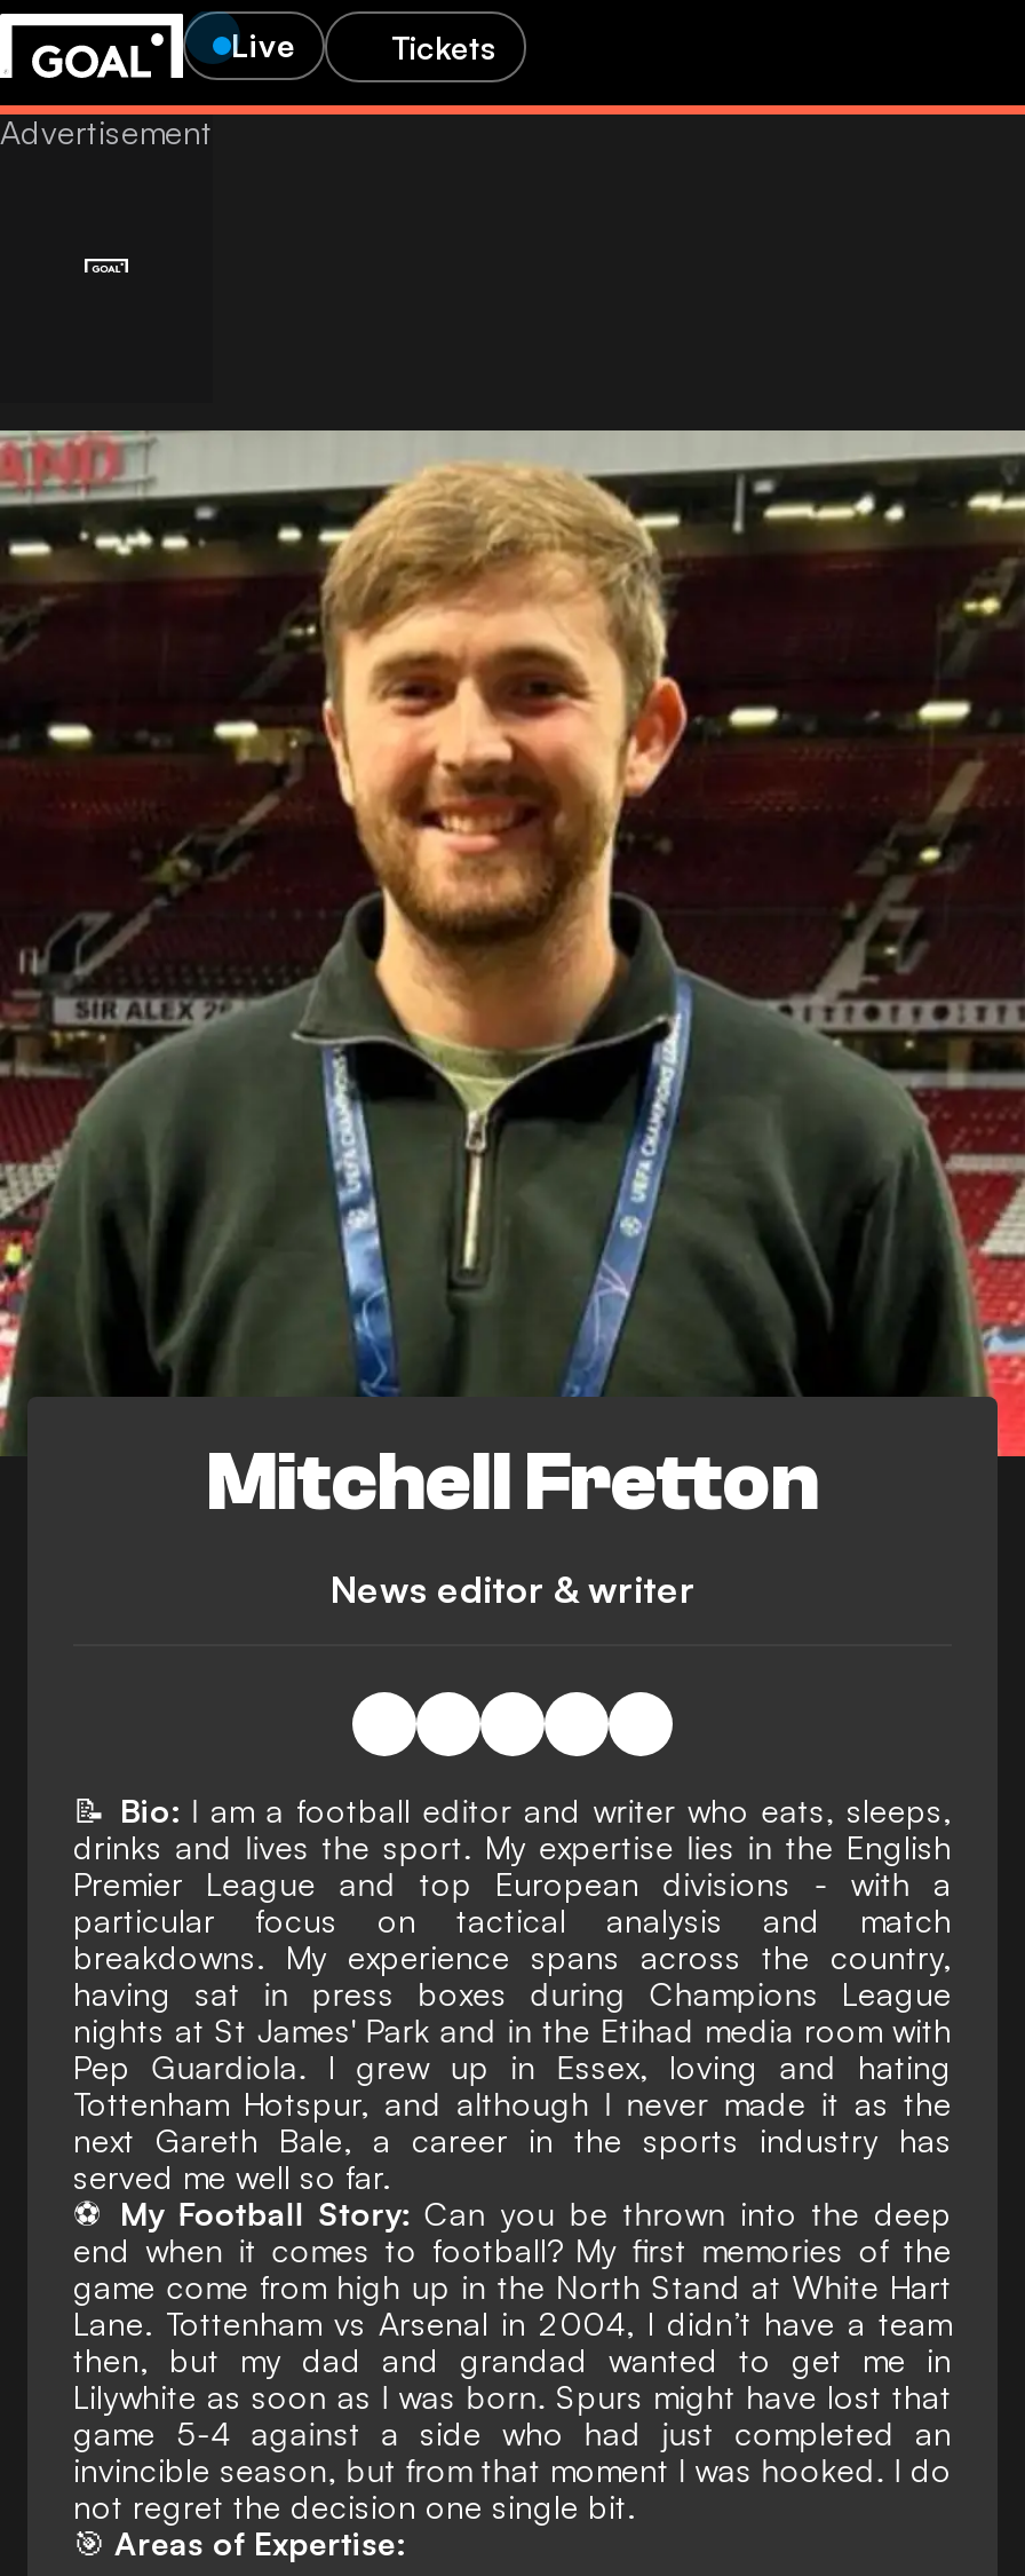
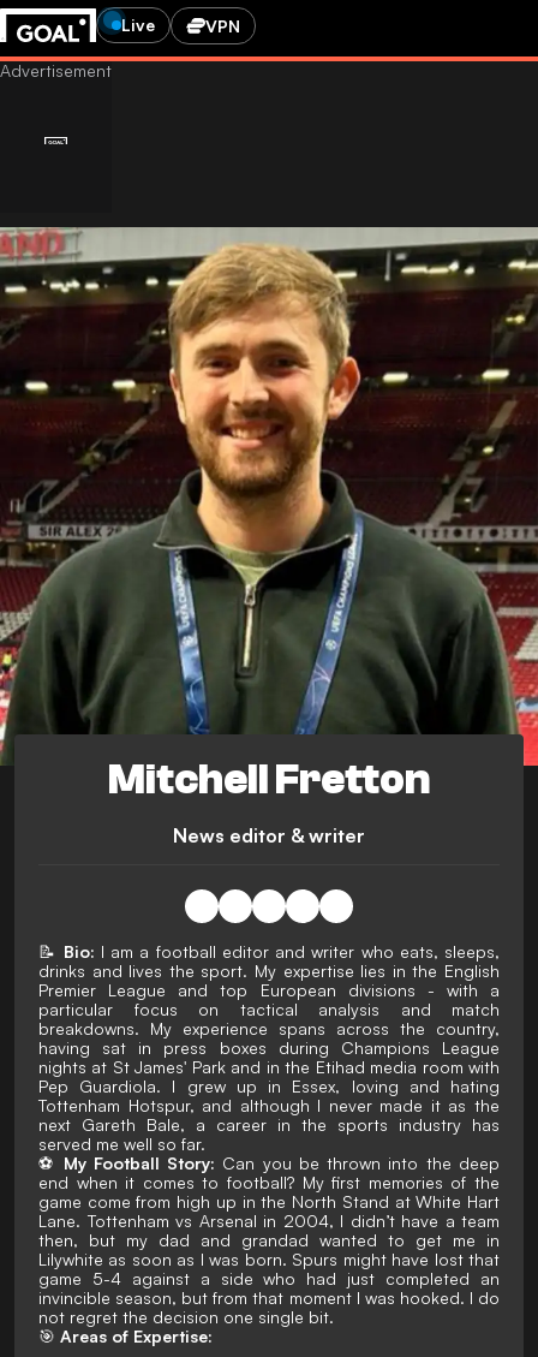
[391,26,496,65] Tickets -> [205,15,240,35] VPN

